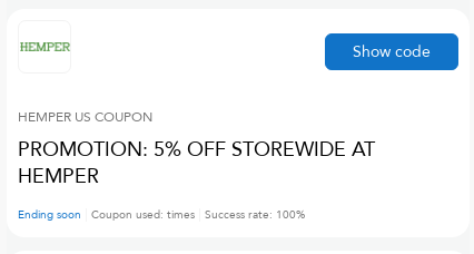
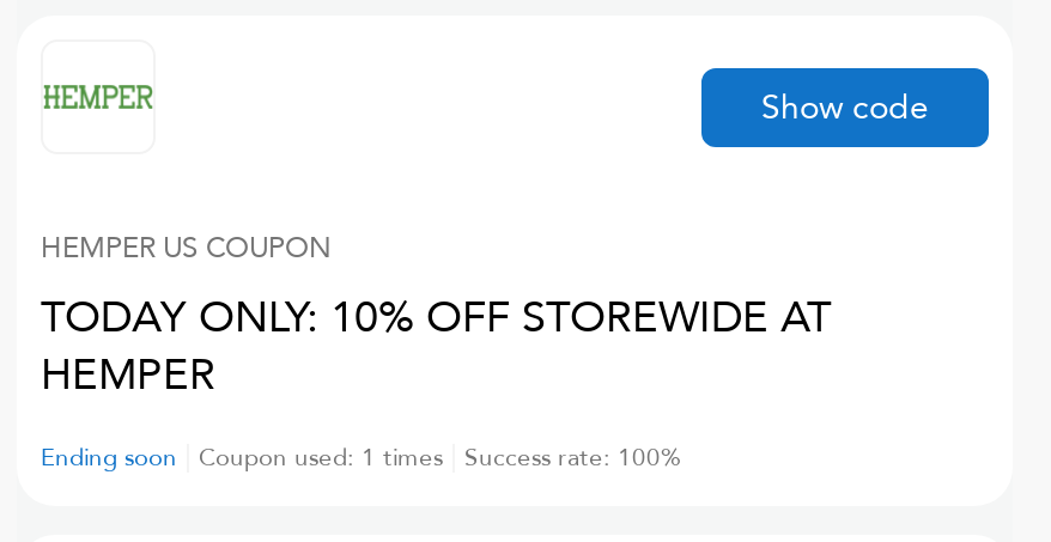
[18,136,375,164] PROMOTION: 5% OFF STOREWIDE AT -> [41,288,831,348] TODAY ONLY: 10% OFF STOREWIDE AT
[91,207,195,223] Coupon used: times -> [199,441,443,475] Coupon used: 1 times

